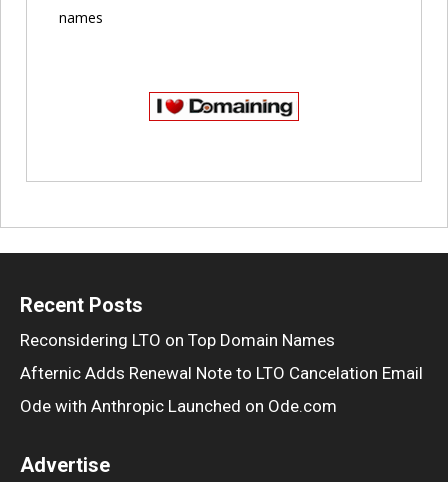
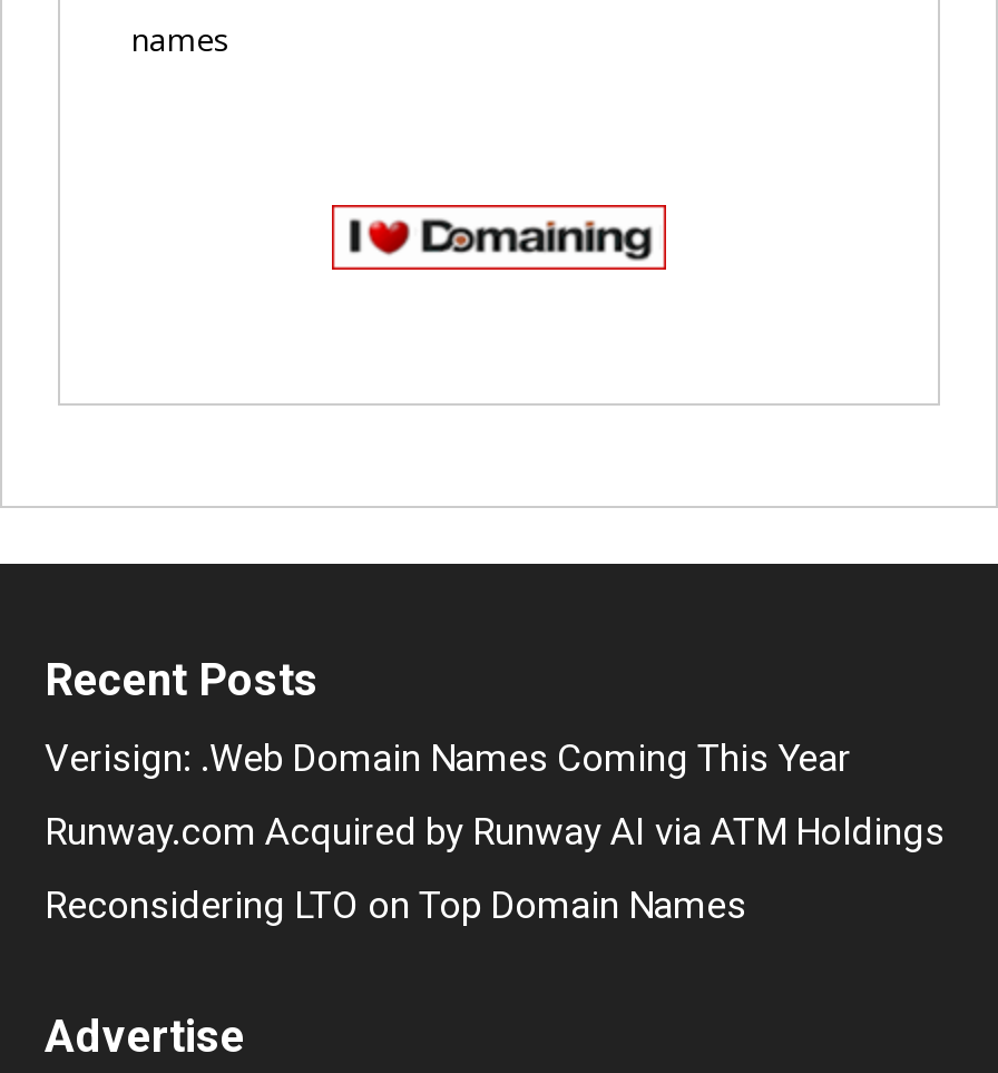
none -> [45,735,945,853] Verisign: .Web Domain Names Coming This Year | Runway.com Acquired by Runway AI via ATM Holdings
moved [20,330,335,350] -> [45,882,746,927]: Reconsidering LTO on Top Domain Names
[20,363,423,416] Afternic Adds Renewal Note to LTO Cancelation Email | Ode with Anthropic Launched on Ode.com -> none

